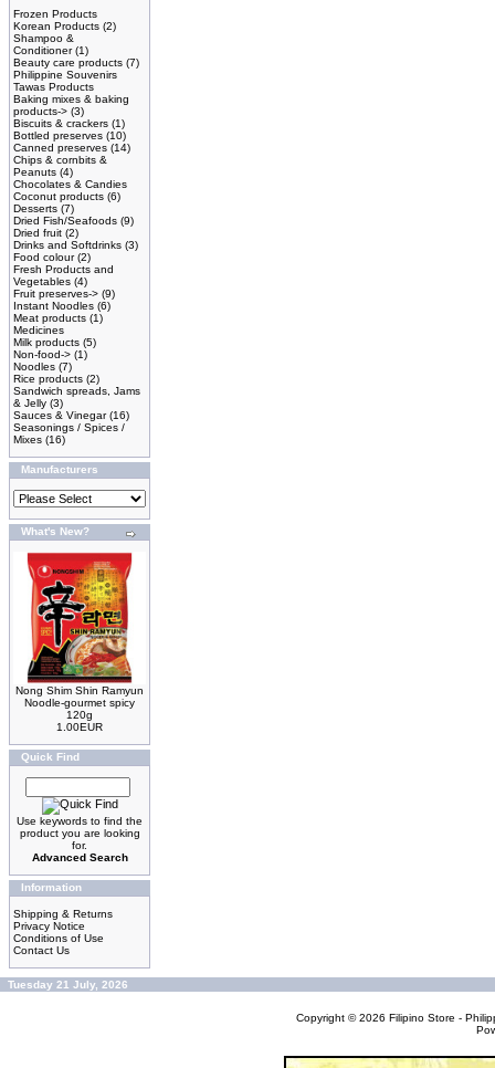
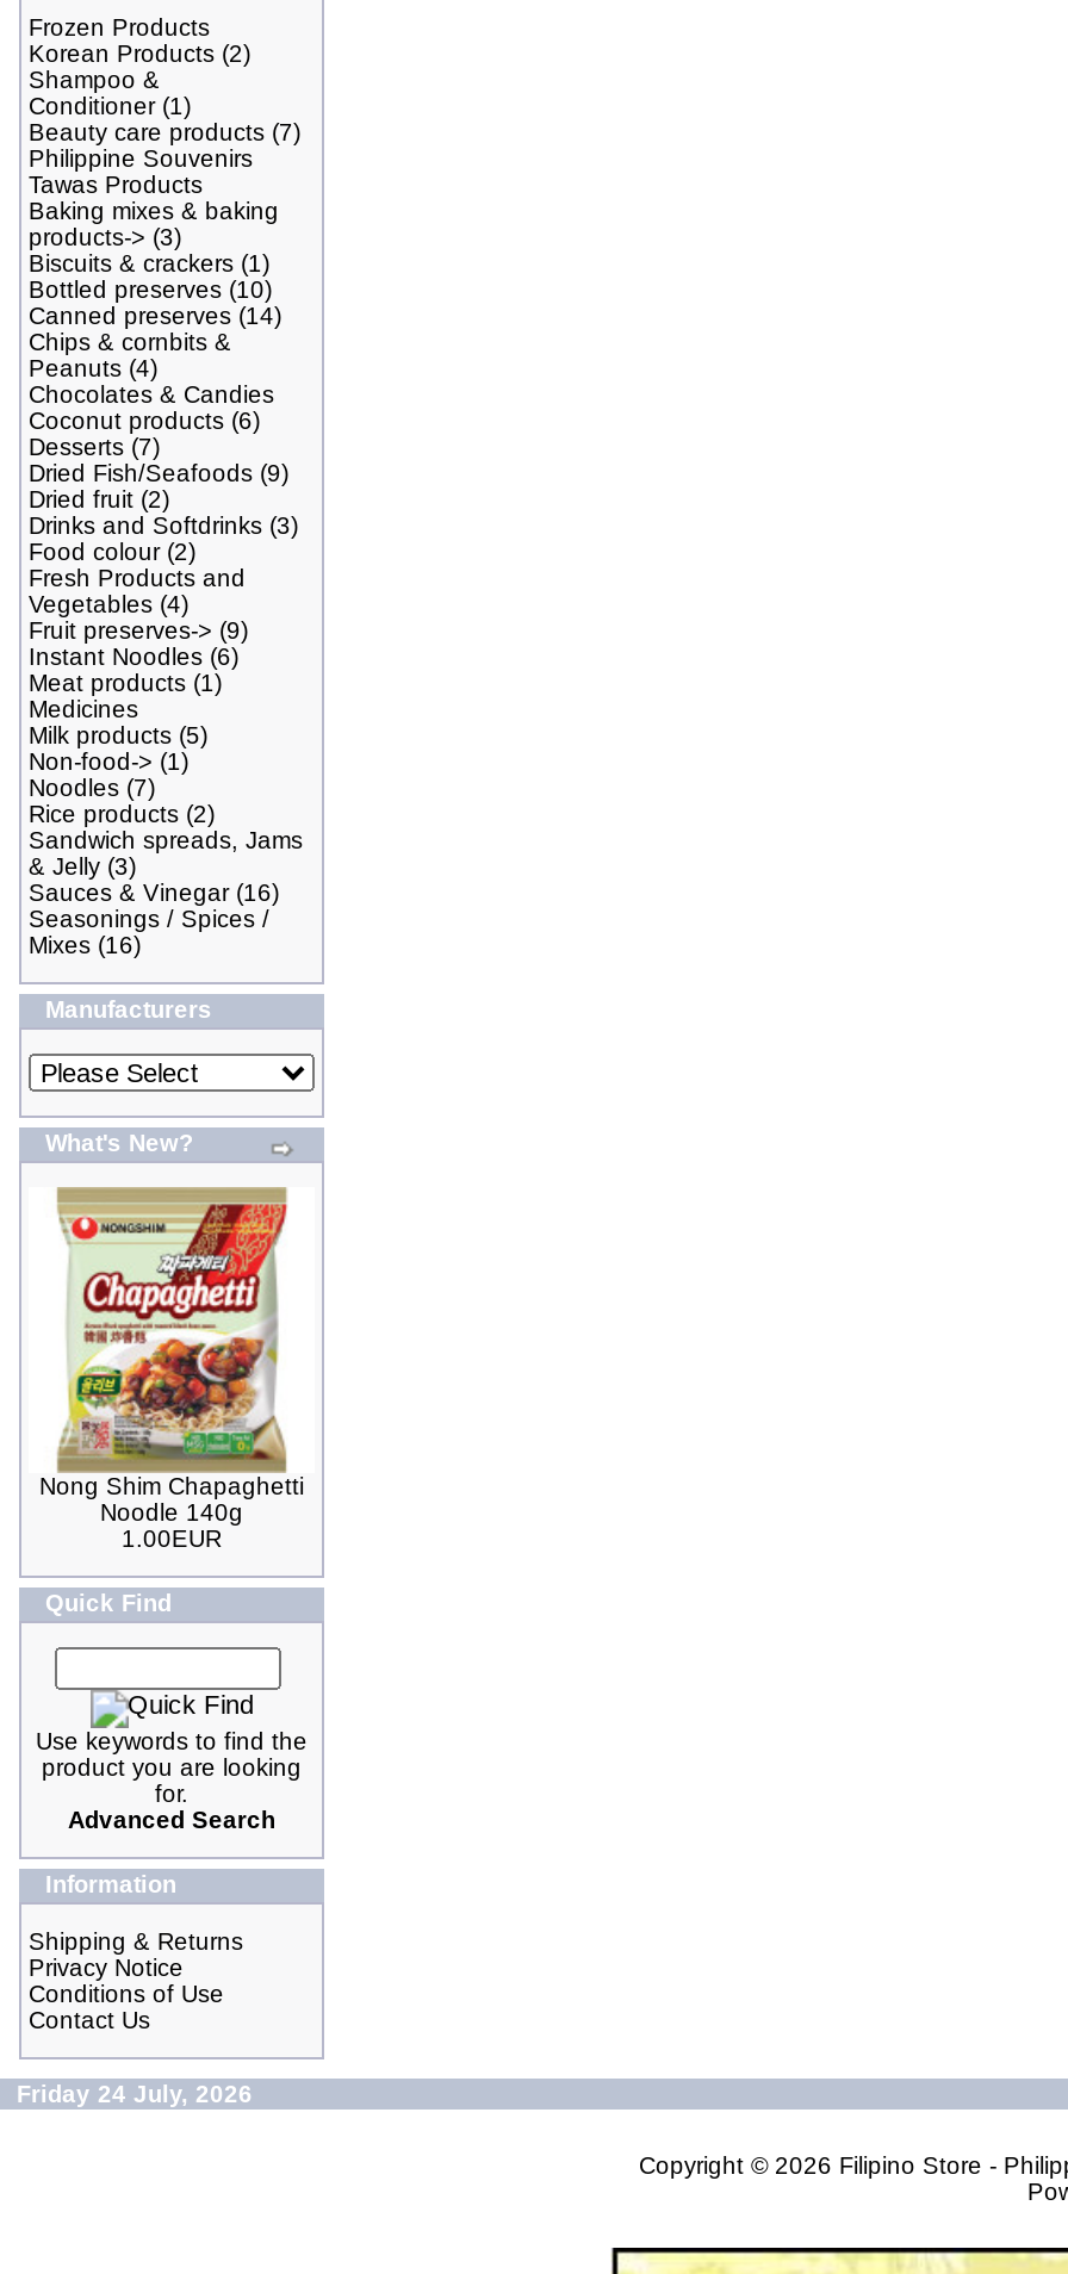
[15,552,144,721] [image] | Nong Shim Shin Ramyun | Noodle-gourmet spicy | 120g -> [39,1185,304,1526] [image] | Nong Shim Chapaghetti | Noodle 140g
[1,978,135,991] Tuesday 21 July, 2026 -> [2,2081,267,2107] Friday 24 July, 2026

